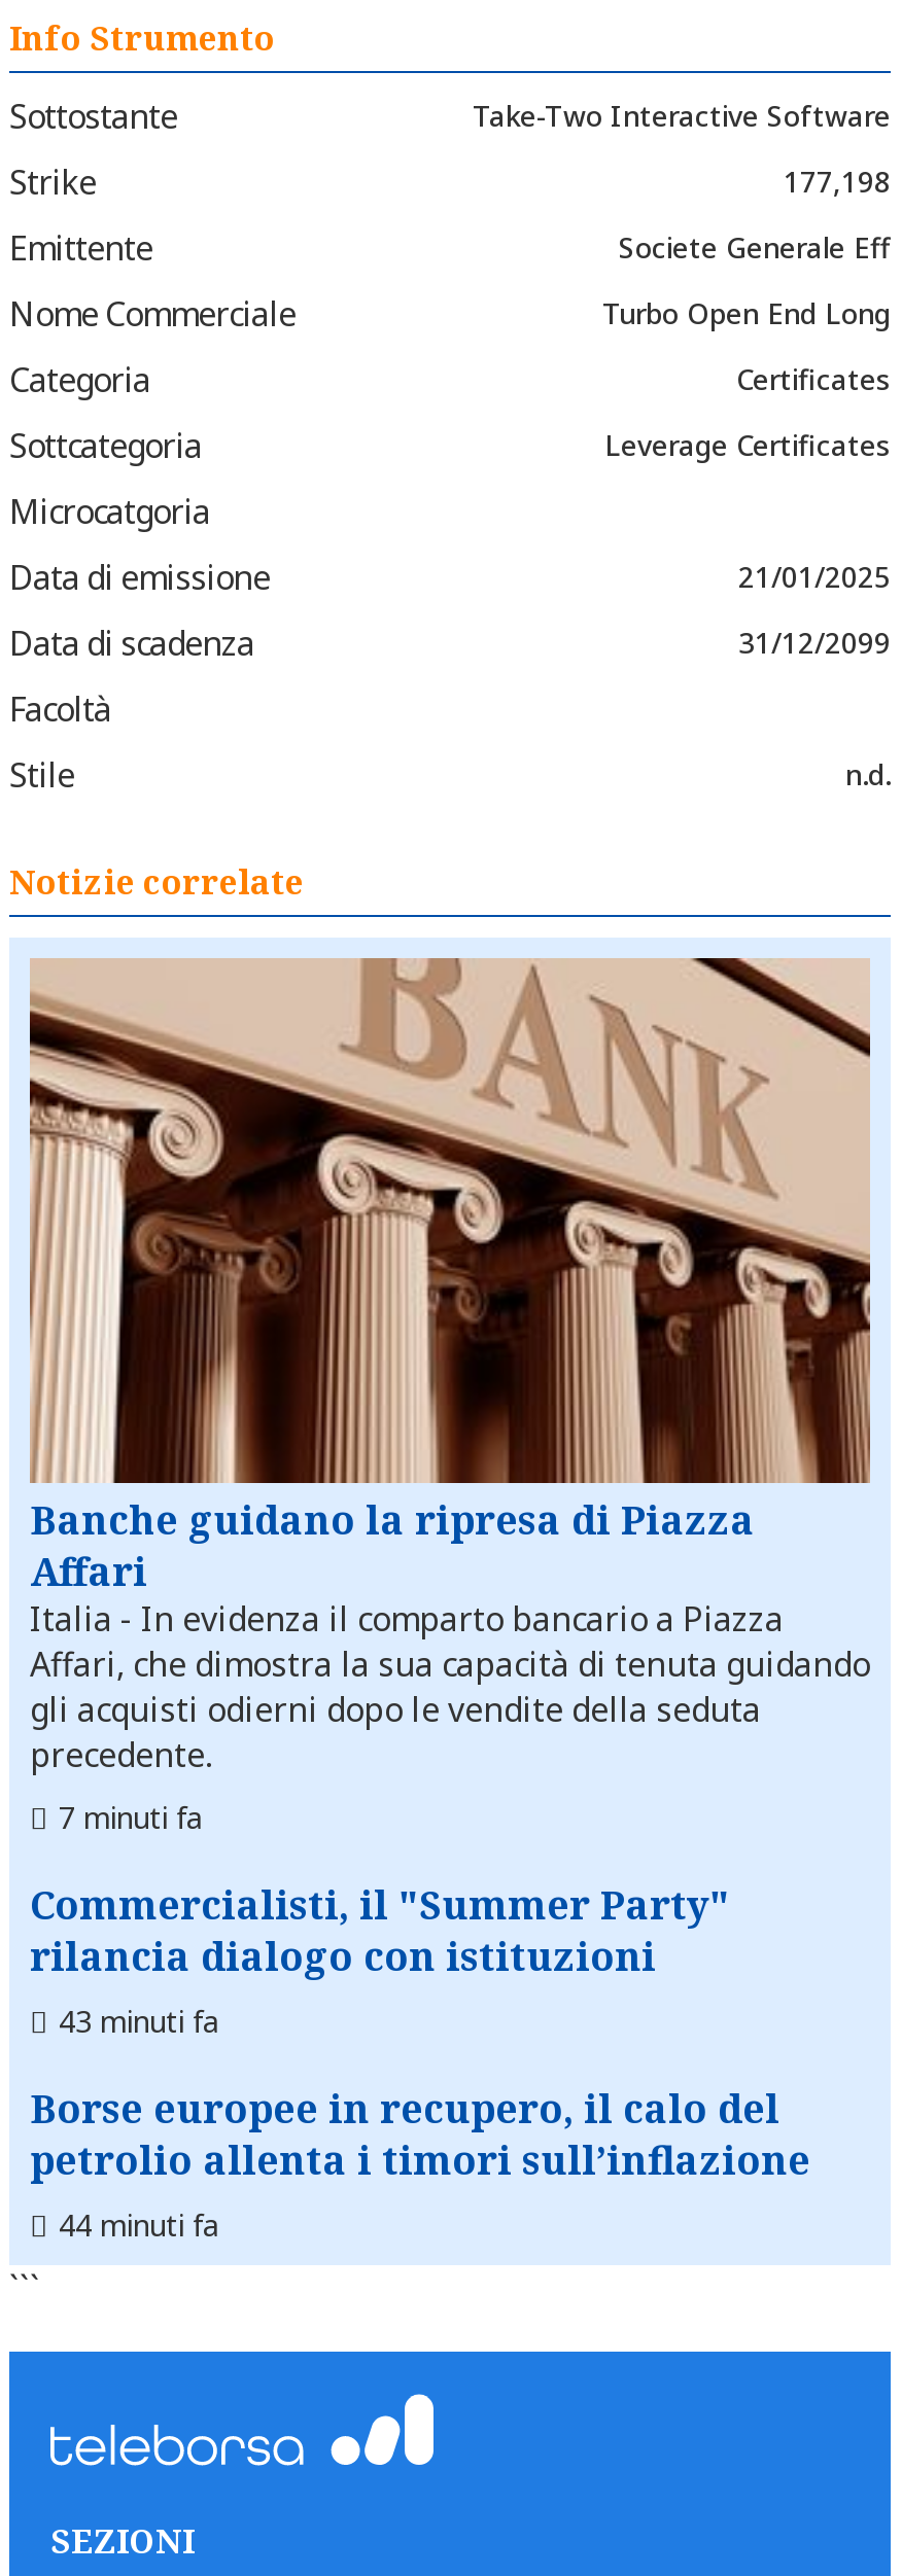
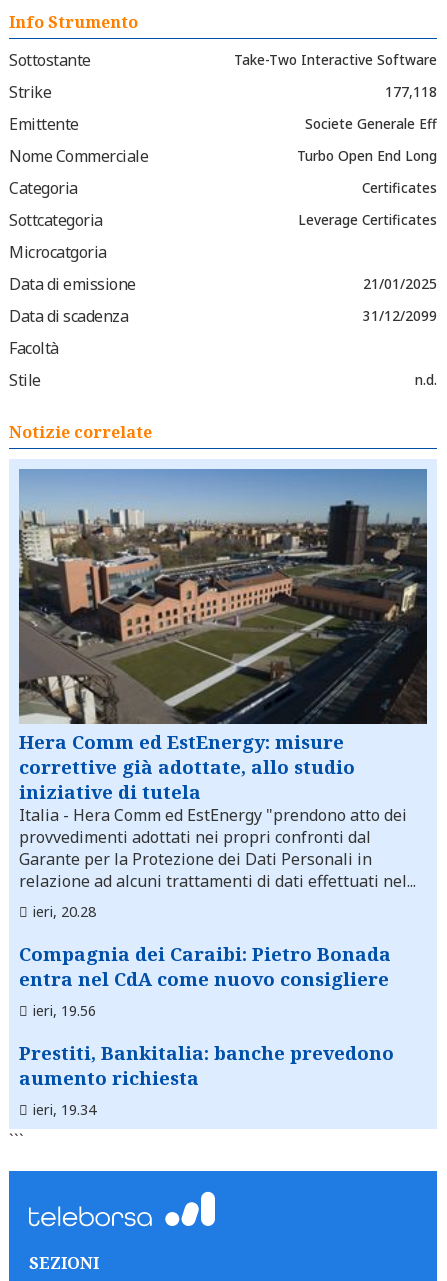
[784,162,891,201] 177,198 -> [385,82,437,101] 177,118
[30,956,872,1778] [image] | Banche guidano la ripresa di Piazza | Affari | Italia - In evidenza il comparto bancario a Piazza | Affari, che dimostra la sua capacità di tenuta guidando | gli acquisti odierni dopo le vendite della seduta | precedente. -> [18,468,428,892] [image] | Hera Comm ed EstEnergy: misure | correttive già adottate, allo studio | iniziative di tutela | Italia - Hera Comm ed EstEnergy "prendono atto dei | provvedimenti adottati nei propri confronti dal | Garante per la Protezione dei Dati Personali in | relazione ad alcuni trattamenti di dati effettuati nel...
[59,1798,203,1837] 7 minuti fa -> [33,902,96,921] ieri, 20.28
[30,1879,730,2041] Commercialisti, il "Summer Party" | rilancia dialogo con istituzioni | 43 minuti fa -> [19,941,391,1020] Compagnia dei Caraibi: Pietro Bonada | entra nel CdA come nuovo consigliere | ieri, 19.56
[30,2082,810,2245] Borse europee in recupero, il calo del | petrolio allenta i timori sull’inflazione | 44 minuti fa -> [19,1040,394,1119] Prestiti, Bankitalia: banche prevedono | aumento richiesta | ieri, 19.34

